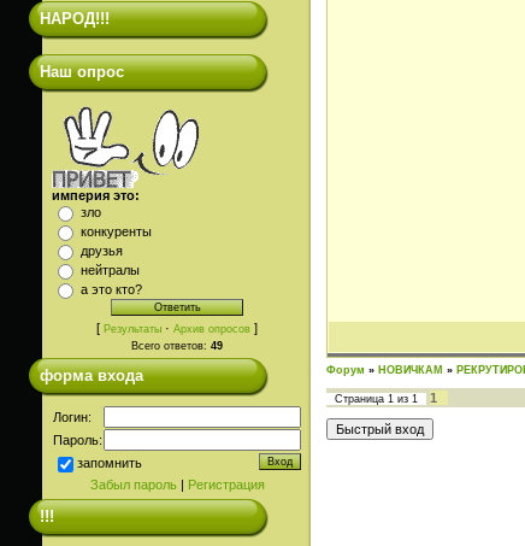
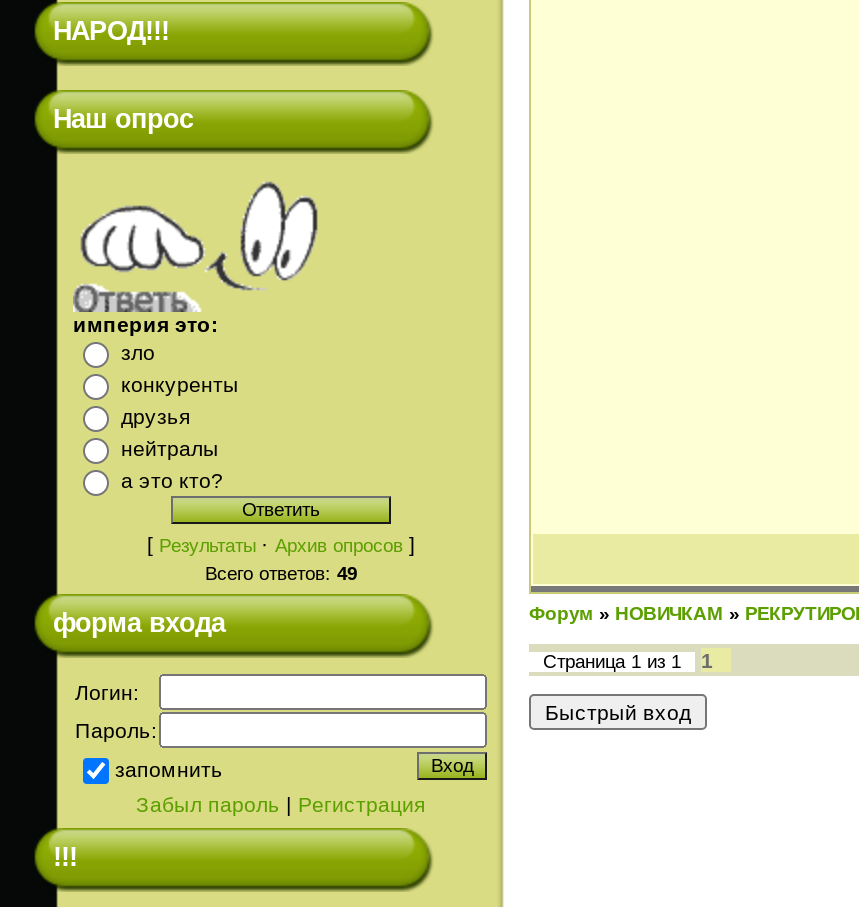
[52,106,140,184] [image] -> [79,178,217,306] [image]

